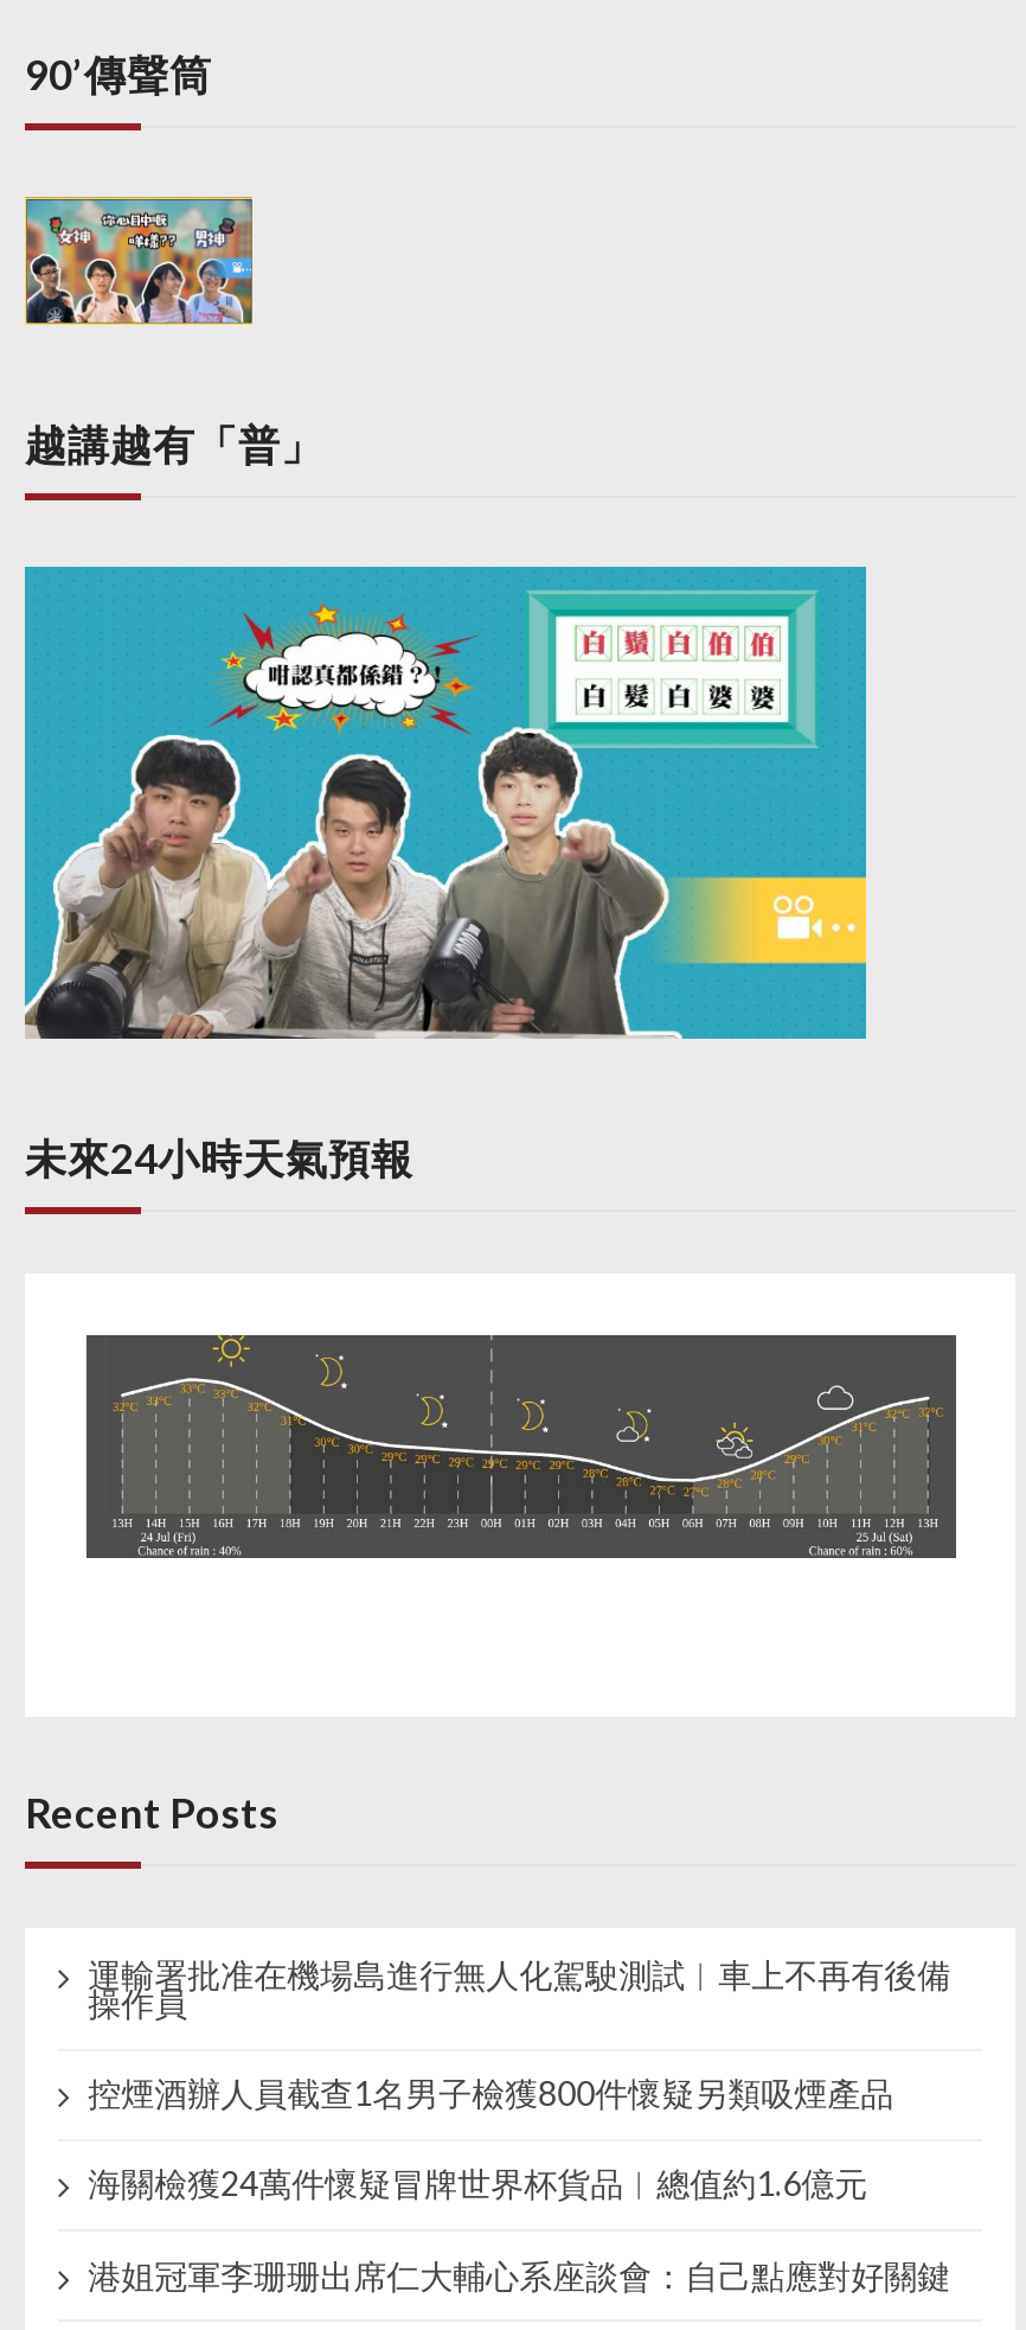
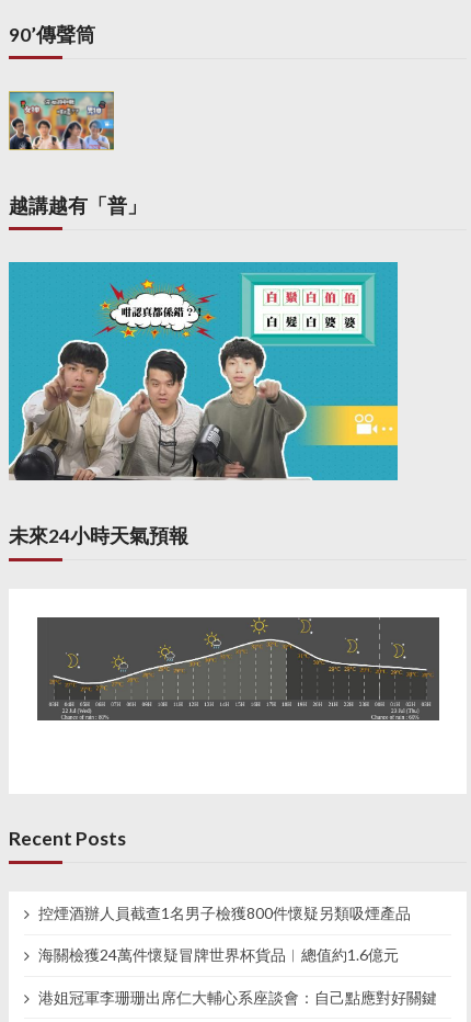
[115,1335,940,1513] [image] -> [50,617,432,700] [image]
[88,1954,950,2023] 運輸署批准在機場島進行無人化駕駛測試︱車上不再有後備 | 操作員 -> none

